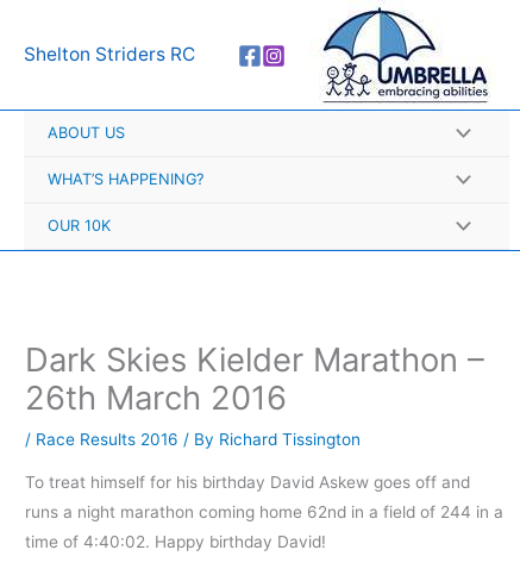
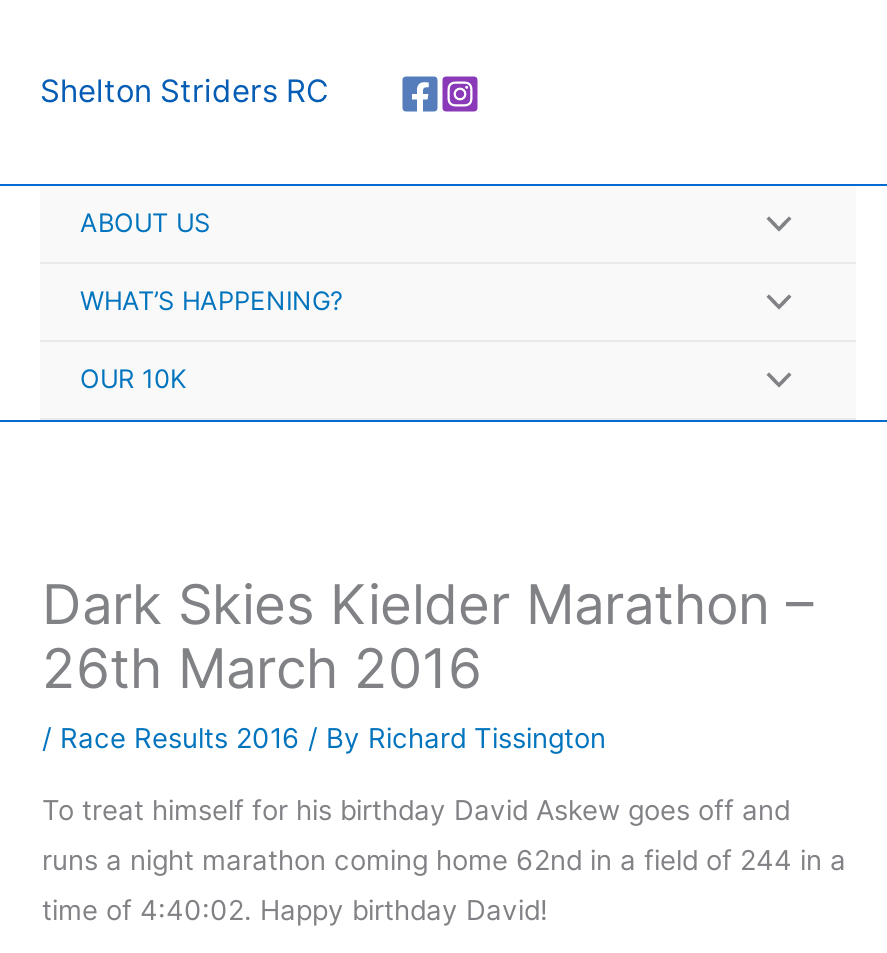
[321,6,489,104] [image] -> none

